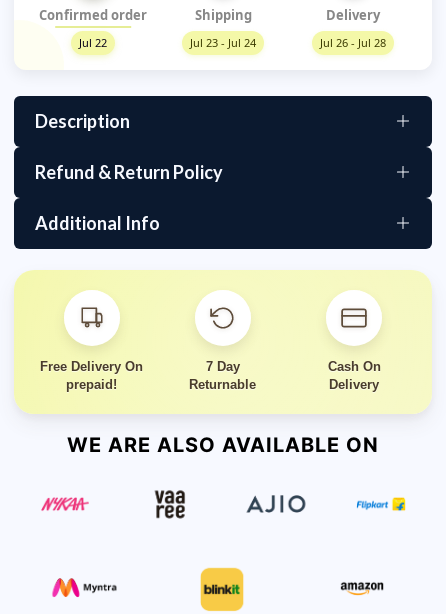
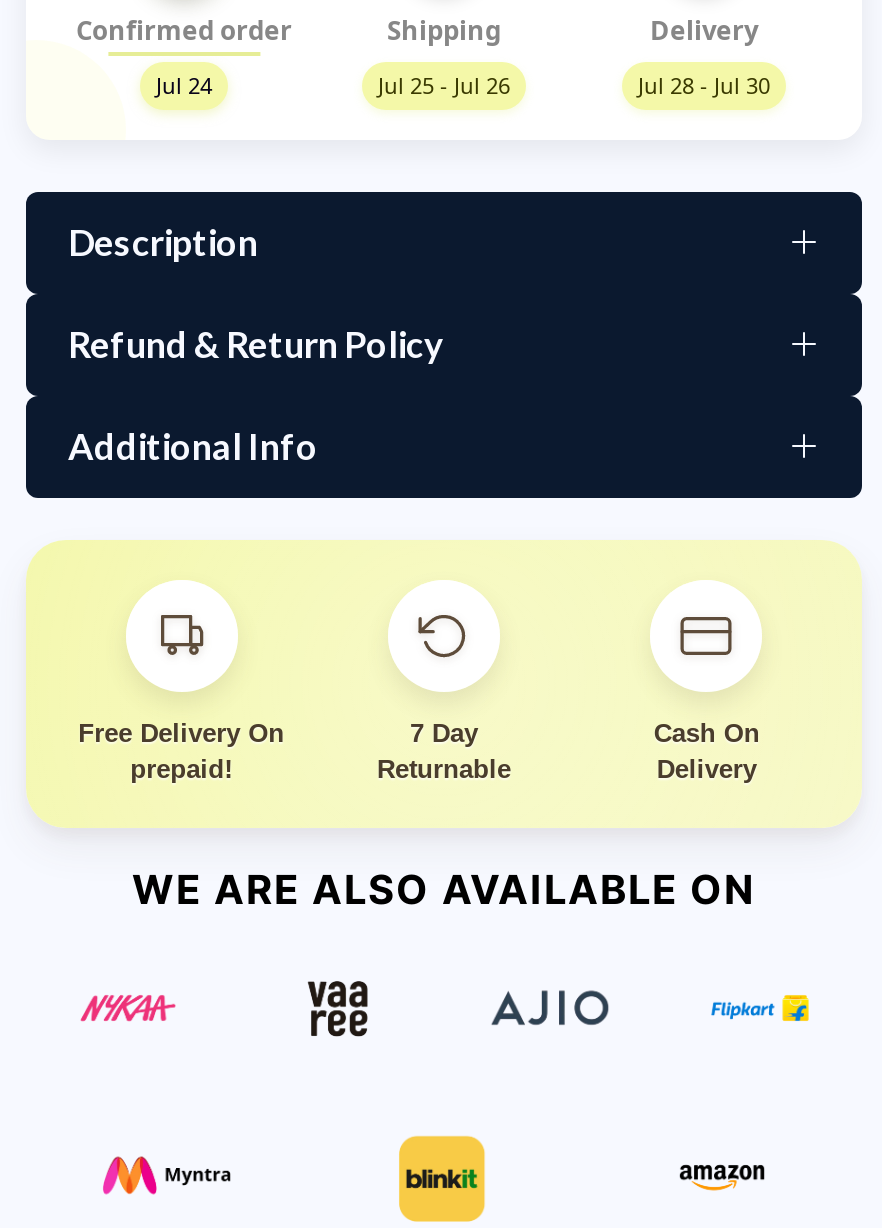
[79,35,107,50] Jul 22 -> [156,69,212,99] Jul 24
[190,35,256,50] Jul 23 - Jul 24 -> [378,69,510,99] Jul 25 - Jul 26
[320,35,386,50] Jul 26 - Jul 28 -> [638,69,770,99] Jul 28 - Jul 30

